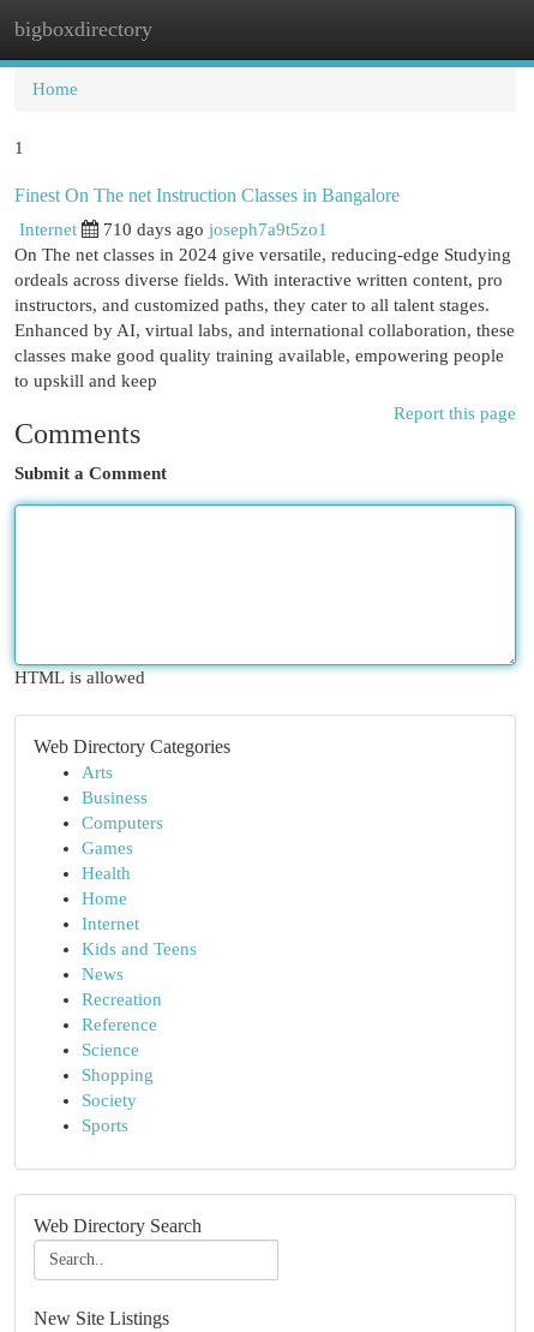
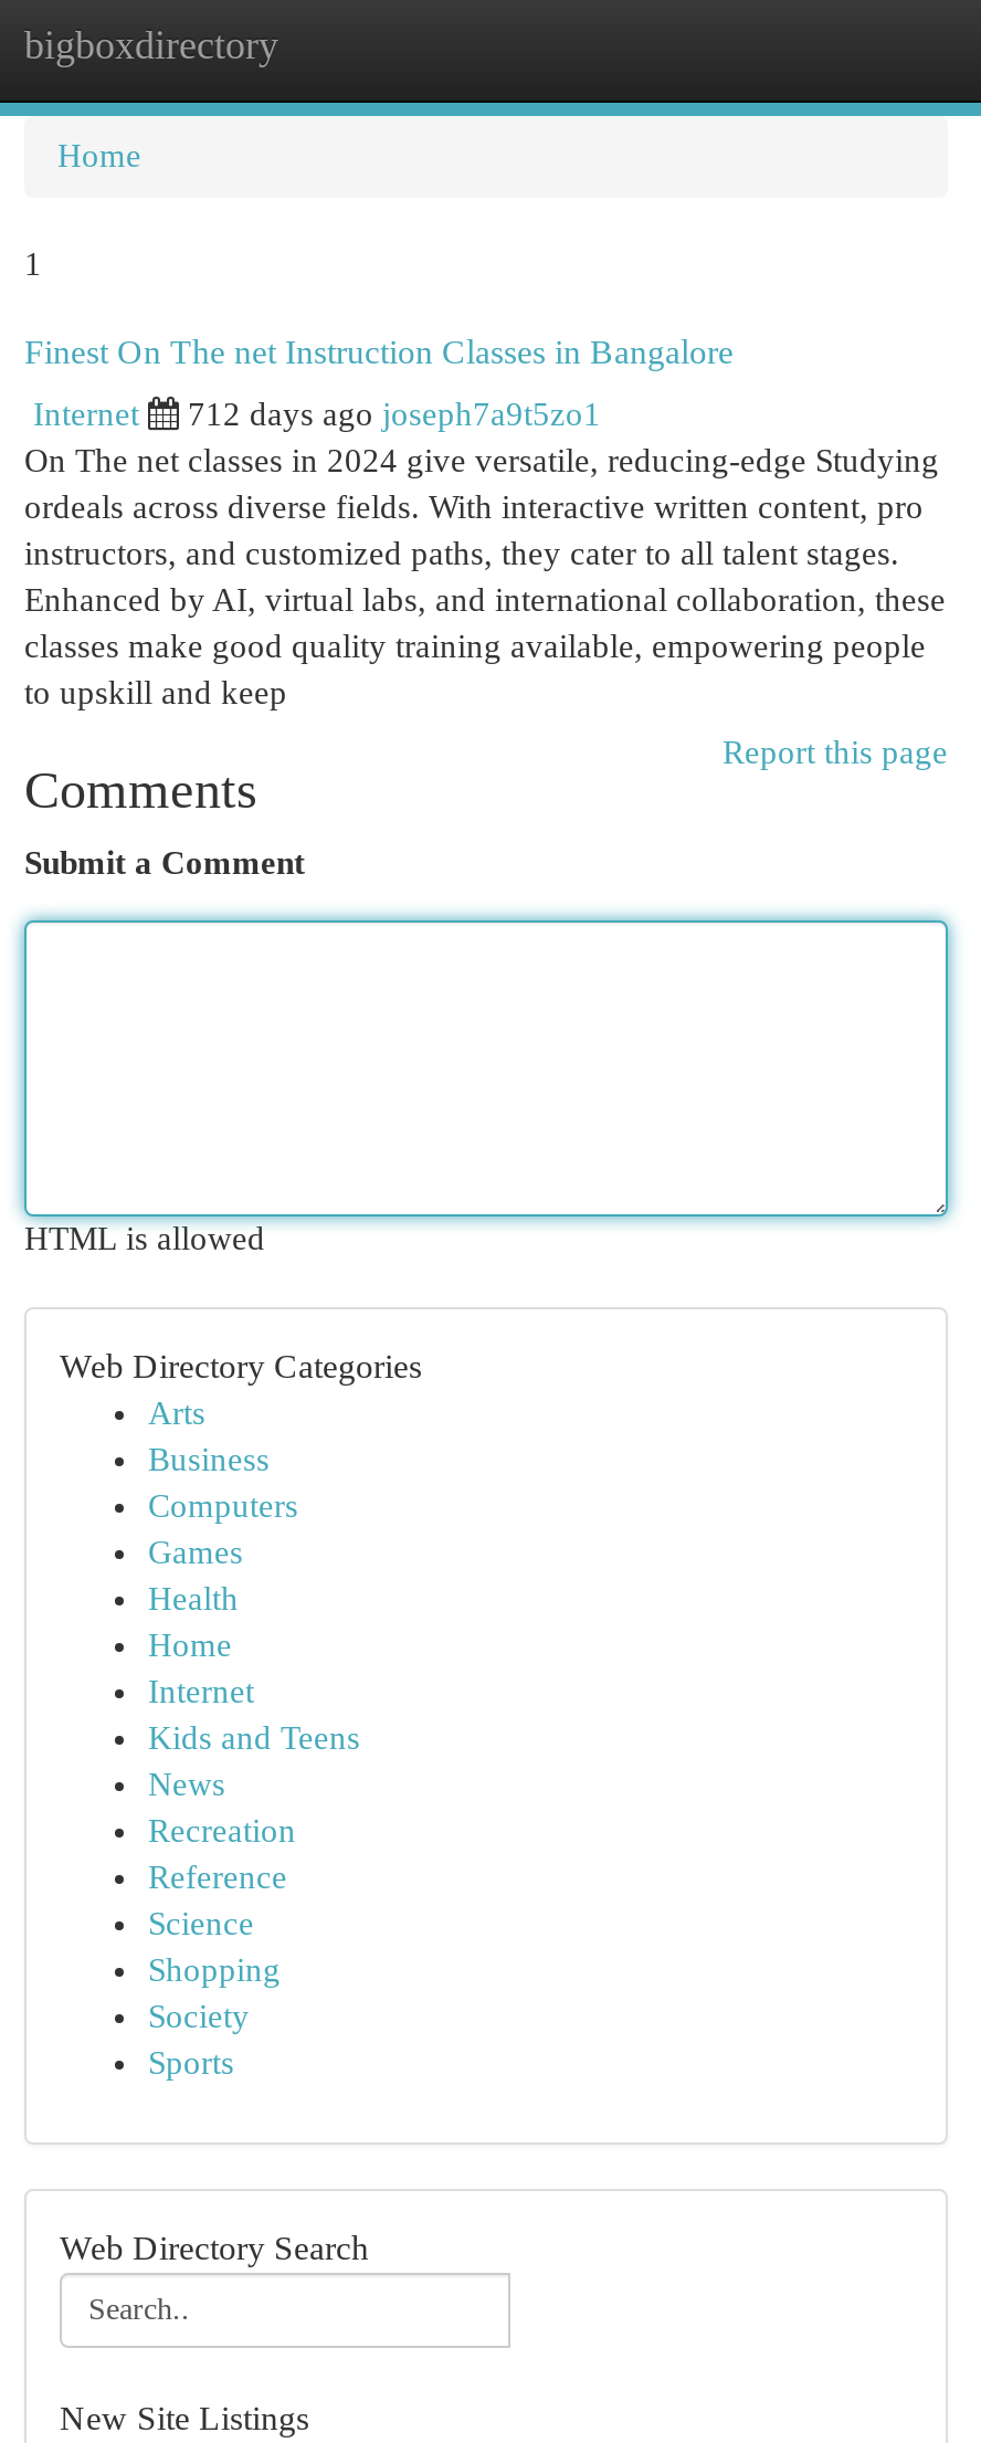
[103,220,328,239] 710 days ago joseph7a9t5zo1 -> [188,397,601,432] 712 days ago joseph7a9t5zo1

